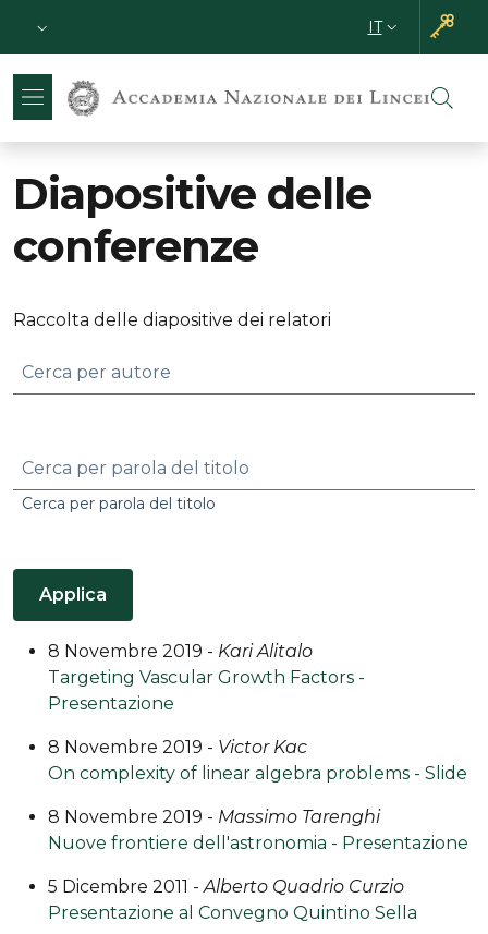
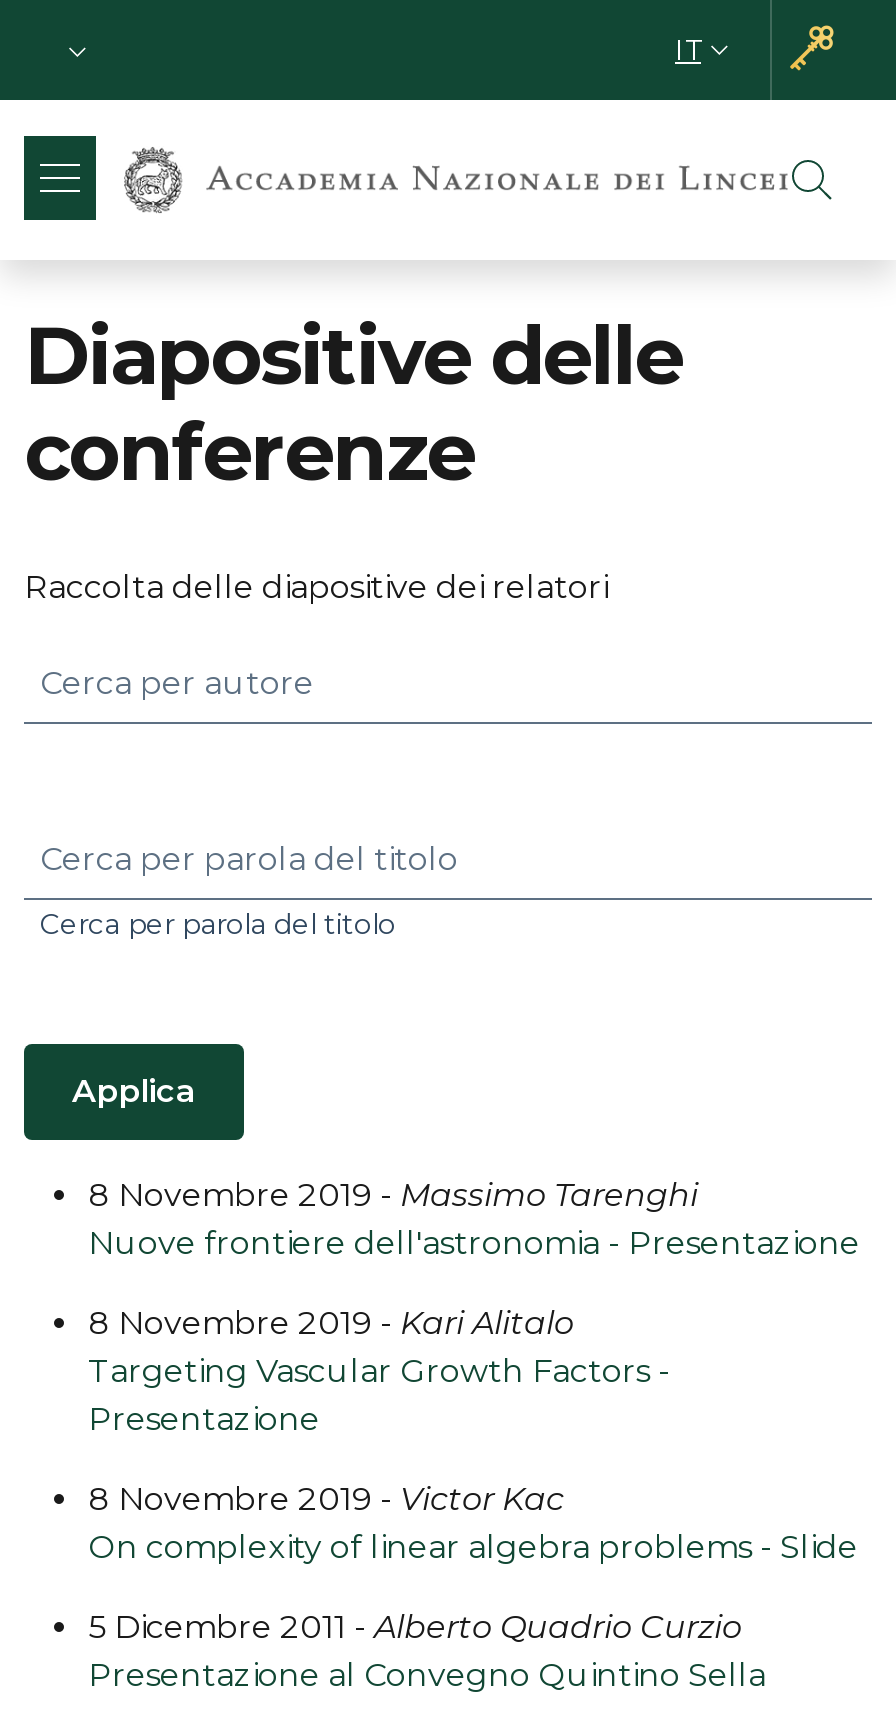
moved [48,641,467,784] -> [88,1304,858,1566]: 8 Novembre 2019 - Kari Alitalo | Targeting Vascular Growth Factors - | Presentazione | 8 Novembre 2019 - Victor Kac | On complexity of linear algebra problems - Slide
moved [48,806,468,853] -> [88,1176,860,1262]: 8 Novembre 2019 - Massimo Tarenghi | Nuove frontiere dell'astronomia - Presentazione

